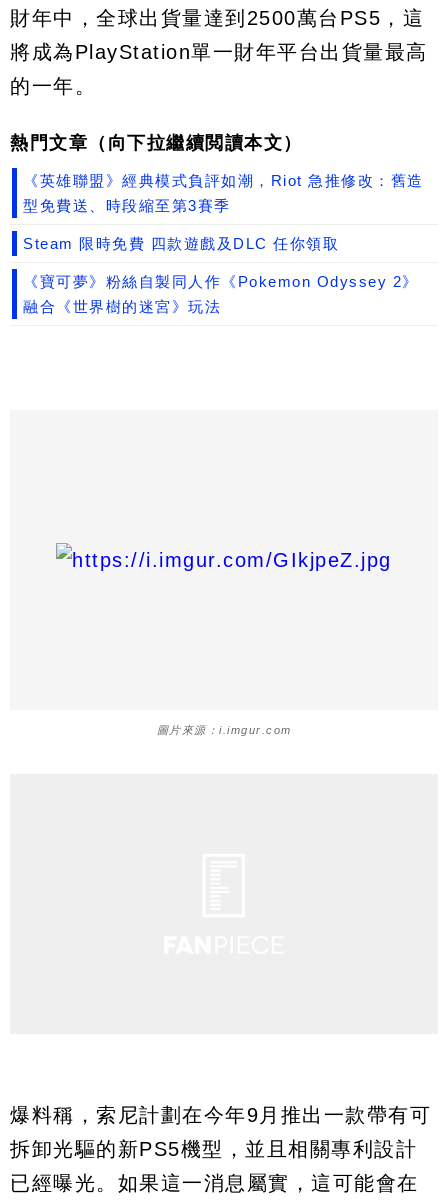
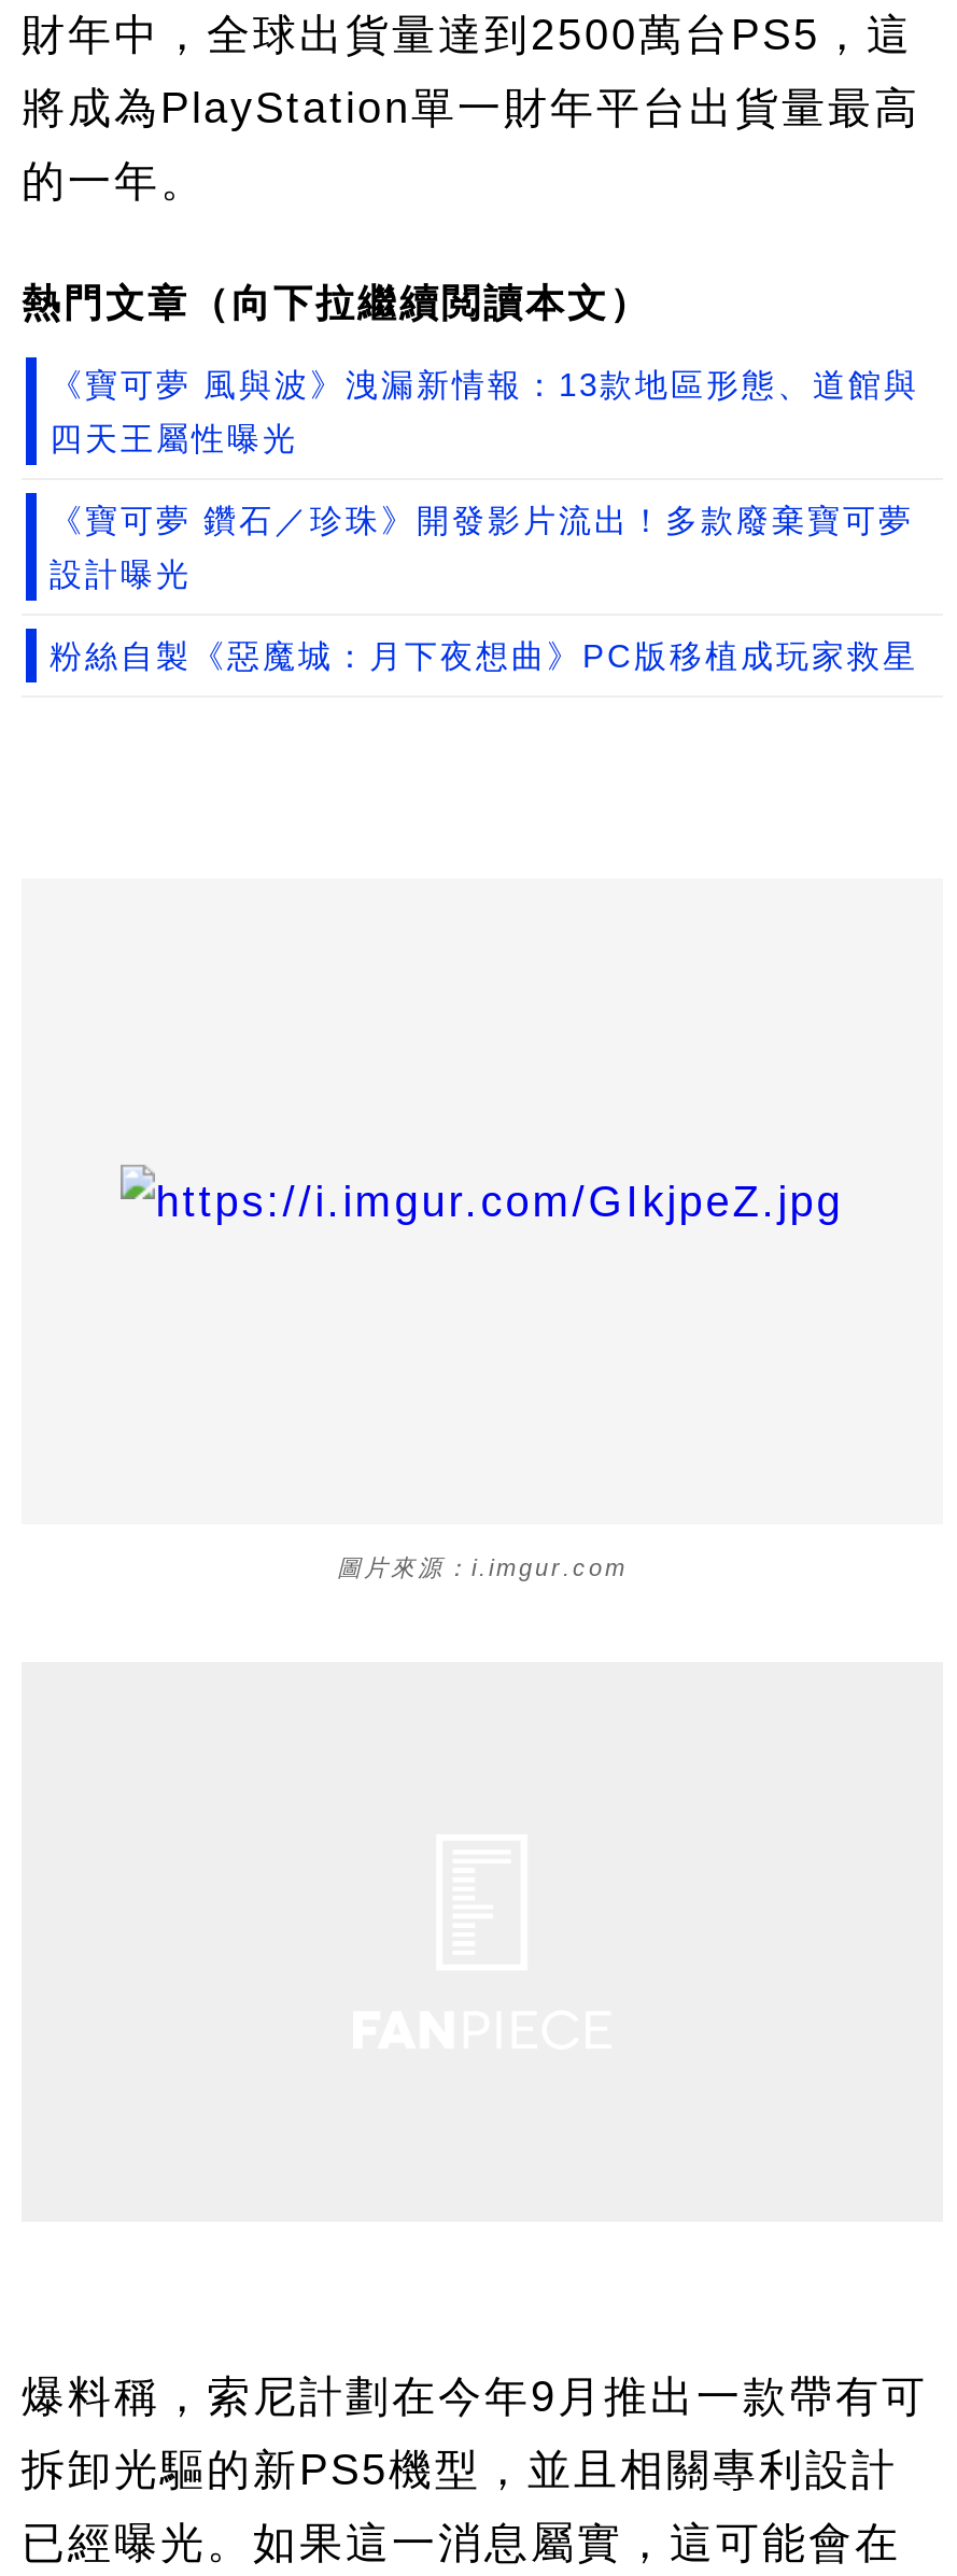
[23,172,423,189] 《英雄聯盟》經典模式負評如潮，Riot 急推修改：舊造 -> [50,366,919,403] 《寶可夢 風與波》洩漏新情報：13款地區形態、道館與
[23,197,230,214] 型免費送、時段縮至第3賽季 -> [50,420,298,456] 四天王屬性曝光
[23,235,339,252] Steam 限時免費 四款遊戲及DLC 任你領取 -> [50,502,914,538] 《寶可夢 鑽石／珍珠》開發影片流出！多款廢棄寶可夢
[23,273,418,290] 《寶可夢》粉絲自製同人作《Pokemon Odyssey 2》 -> [50,555,192,592] 設計曝光
[23,298,221,315] 融合《世界樹的迷宮》玩法 -> [50,637,918,674] 粉絲自製《惡魔城：月下夜想曲》PC版移植成玩家救星

